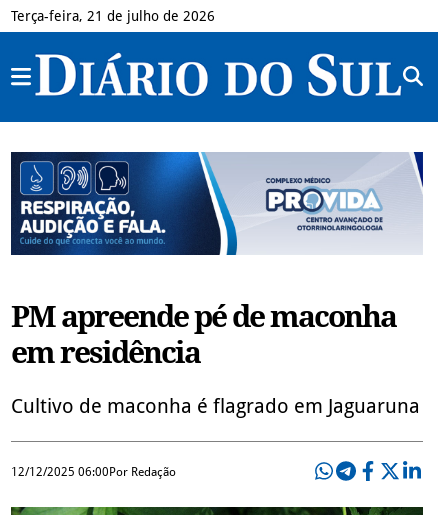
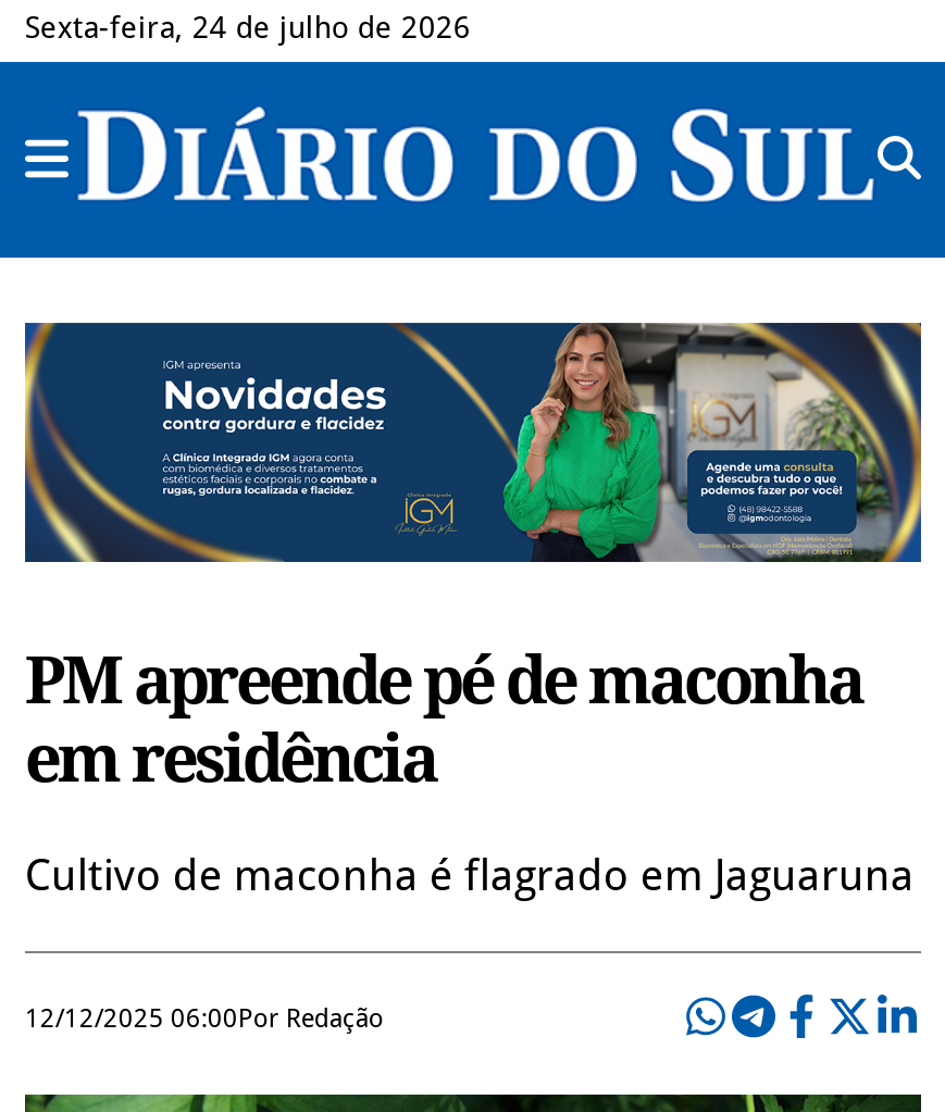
[11,8,215,24] Terça-feira, 21 de julho de 2026 -> [25,10,471,45] Sexta-feira, 24 de julho de 2026
[10,151,424,262] [image] -> [23,321,923,564] [image]

